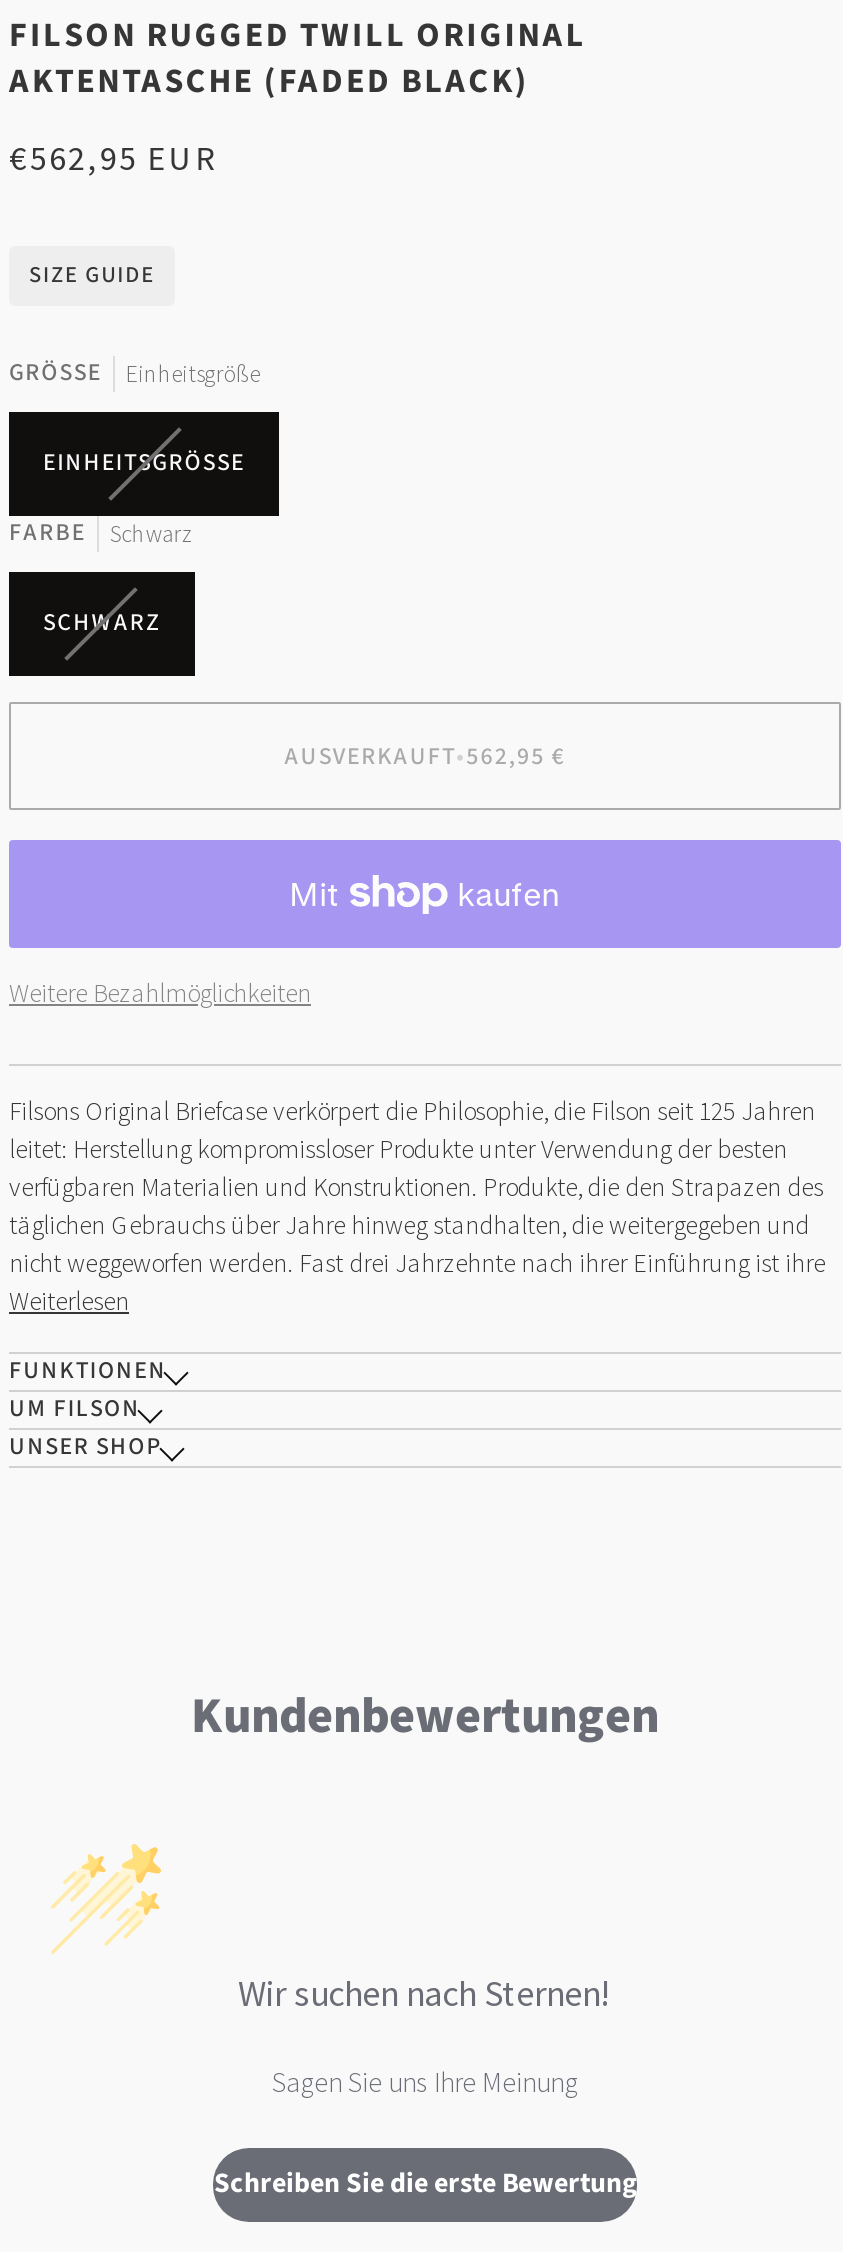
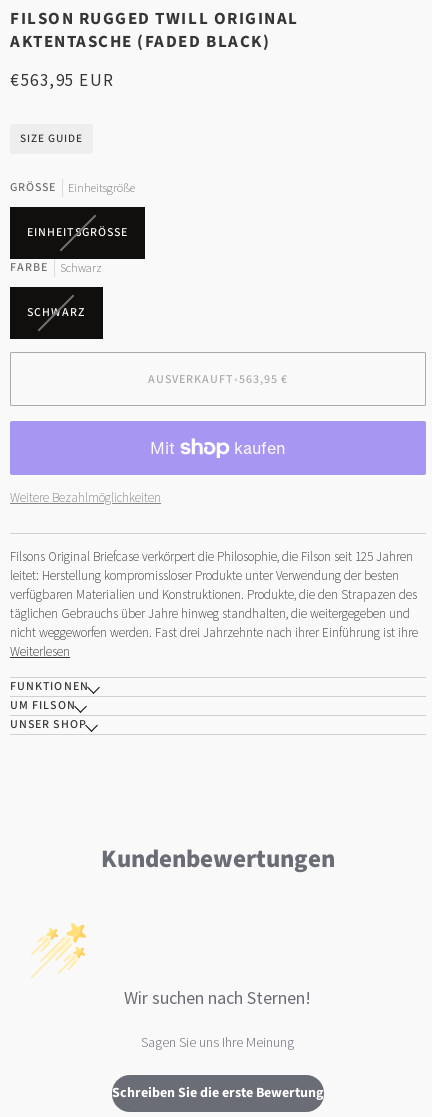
[9,136,219,180] €562,95 EUR -> [10,69,115,91] €563,95 EUR
[284,739,566,773] AUSVERKAUFT•562,95 € -> [148,371,288,388] AUSVERKAUFT•563,95 €

